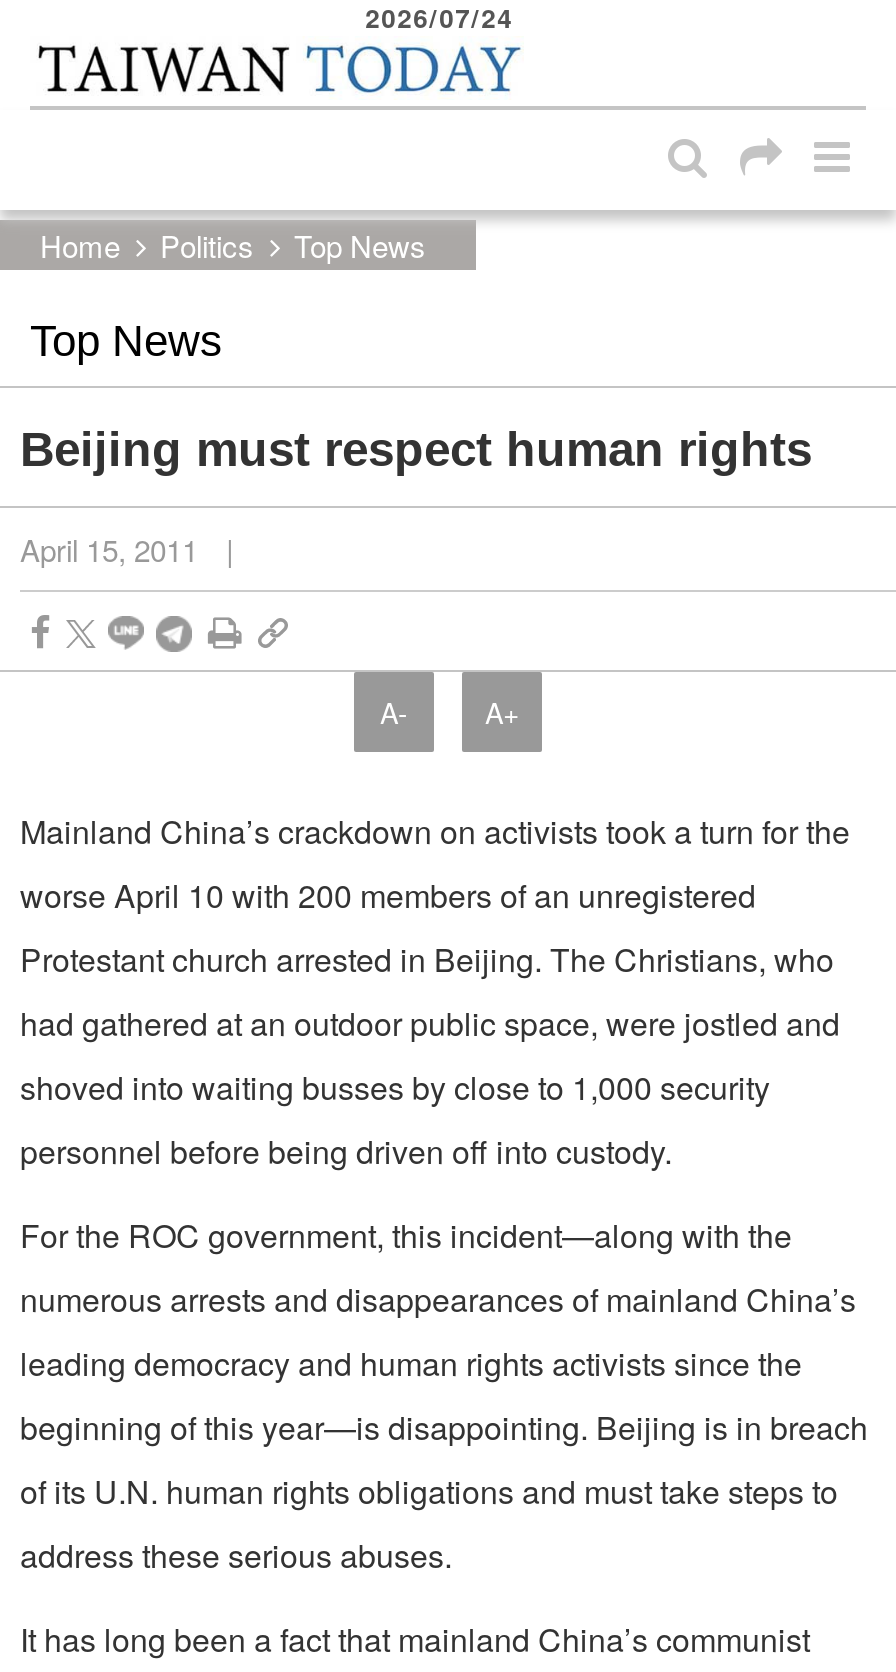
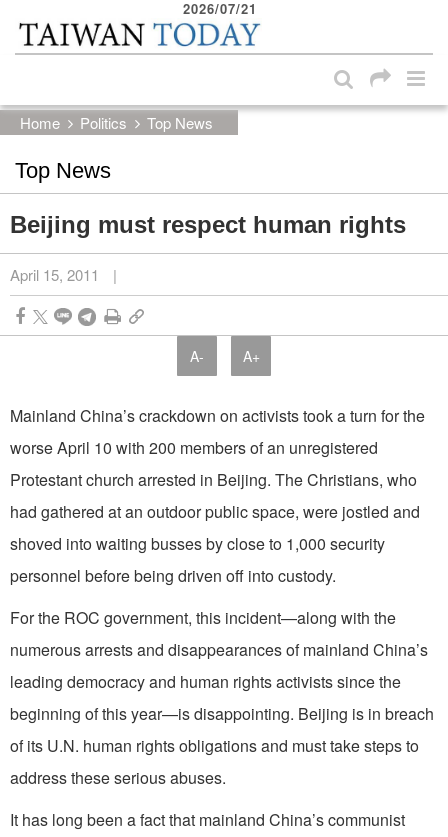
[365,0,513,36] 2026/07/24 -> [183,0,257,18] 2026/07/21

